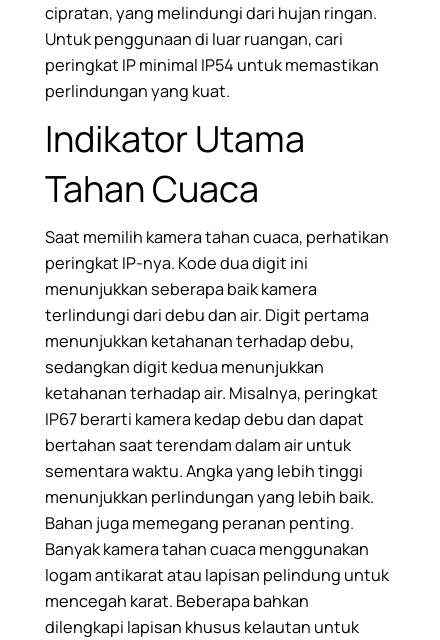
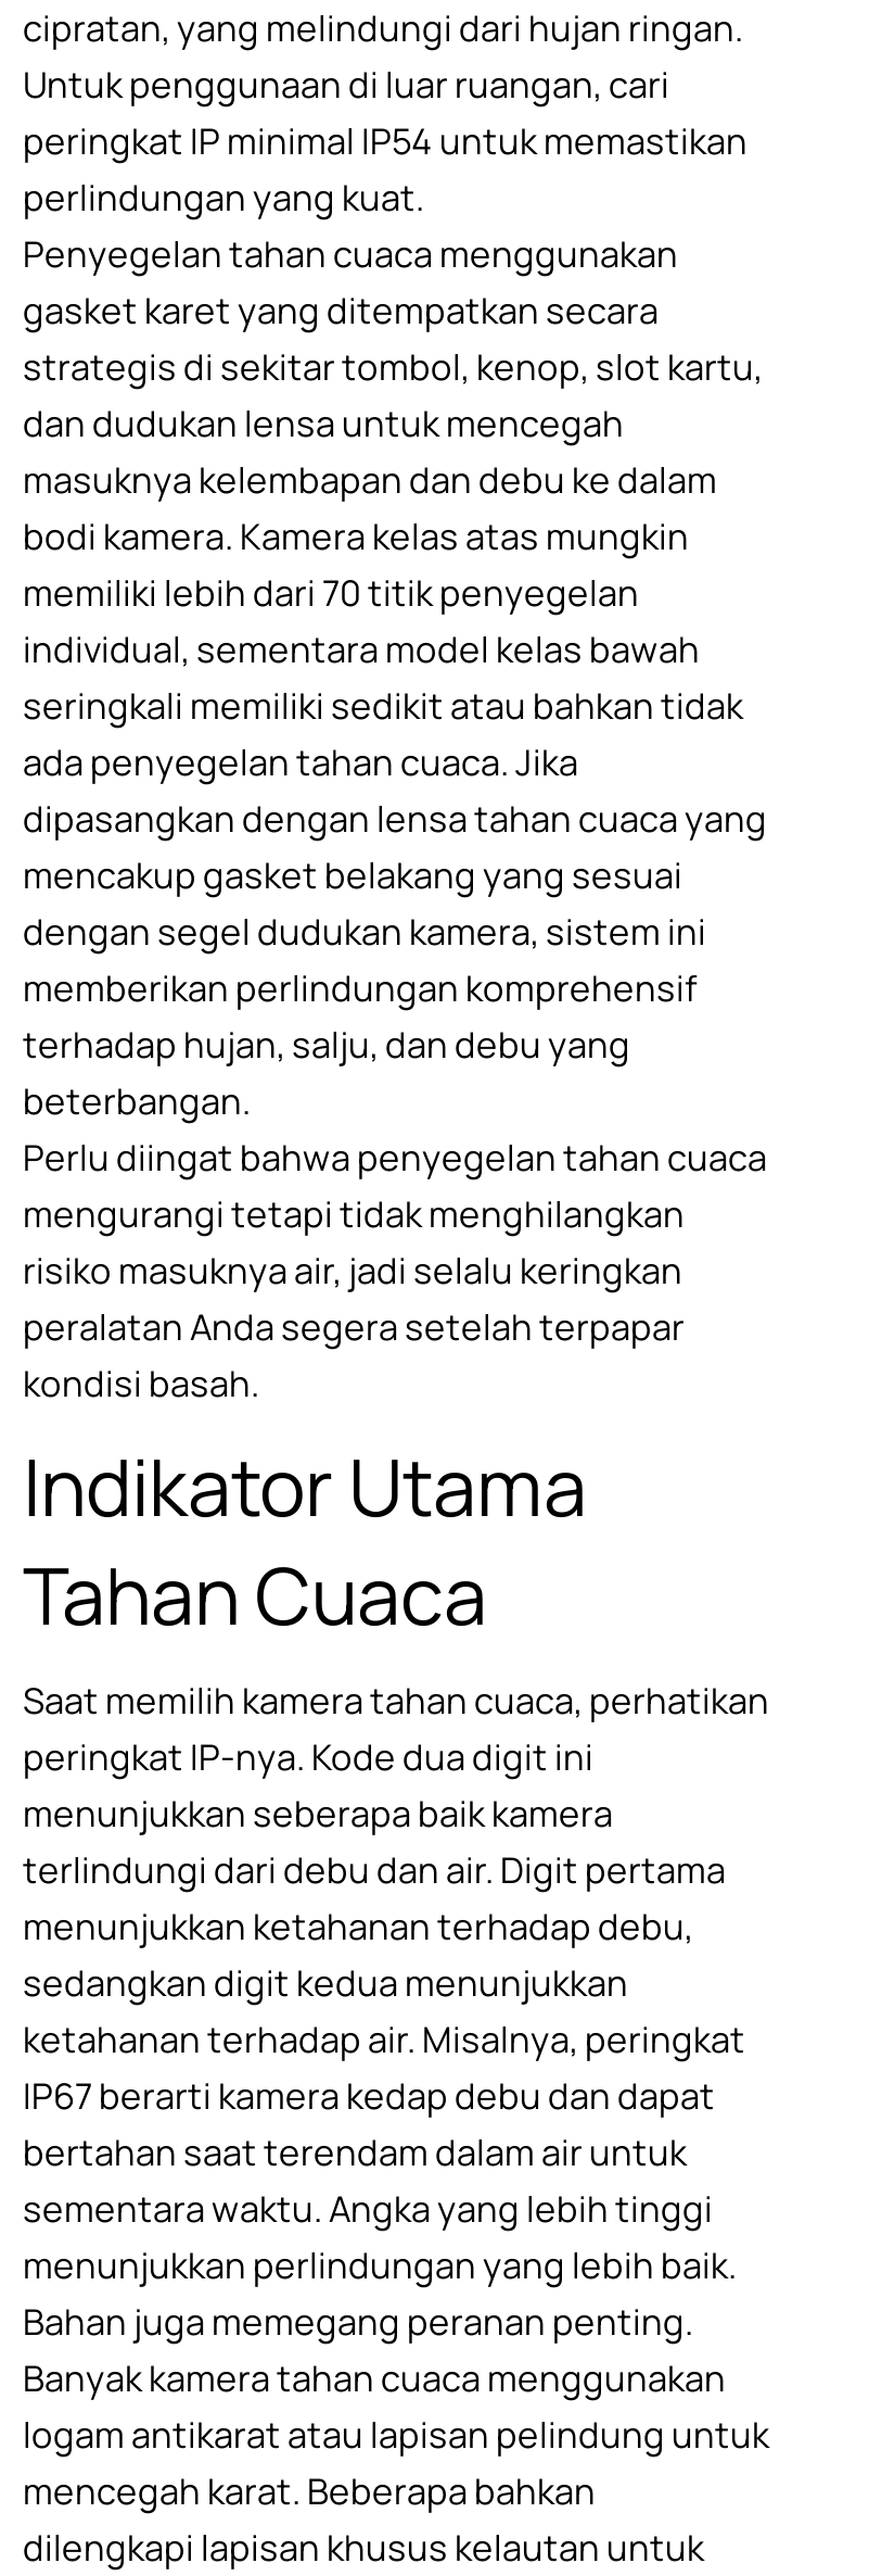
none -> [23,230,767,1407] Penyegelan tahan cuaca menggunakan | gasket karet yang ditempatkan secara | strategis di sekitar tombol, kenop, slot kartu, | dan dudukan lensa untuk mencegah | masuknya kelembapan dan debu ke dalam | bodi kamera. Kamera kelas atas mungkin | memiliki lebih dari 70 titik penyegelan | individual, sementara model kelas bawah | seringkali memiliki sedikit atau bahkan tidak | ada penyegelan tahan cuaca. Jika | dipasangkan dengan lensa tahan cuaca yang | mencakup gasket belakang yang sesuai | dengan segel dudukan kamera, sistem ini | memberikan perlindungan komprehensif | terhadap hujan, salju, dan debu yang | beterbangan. | Perlu diingat bahwa penyegelan tahan cuaca | mengurangi tetapi tidak menghilangkan | risiko masuknya air, jadi selalu keringkan | peralatan Anda segera setelah terpapar | kondisi basah.

